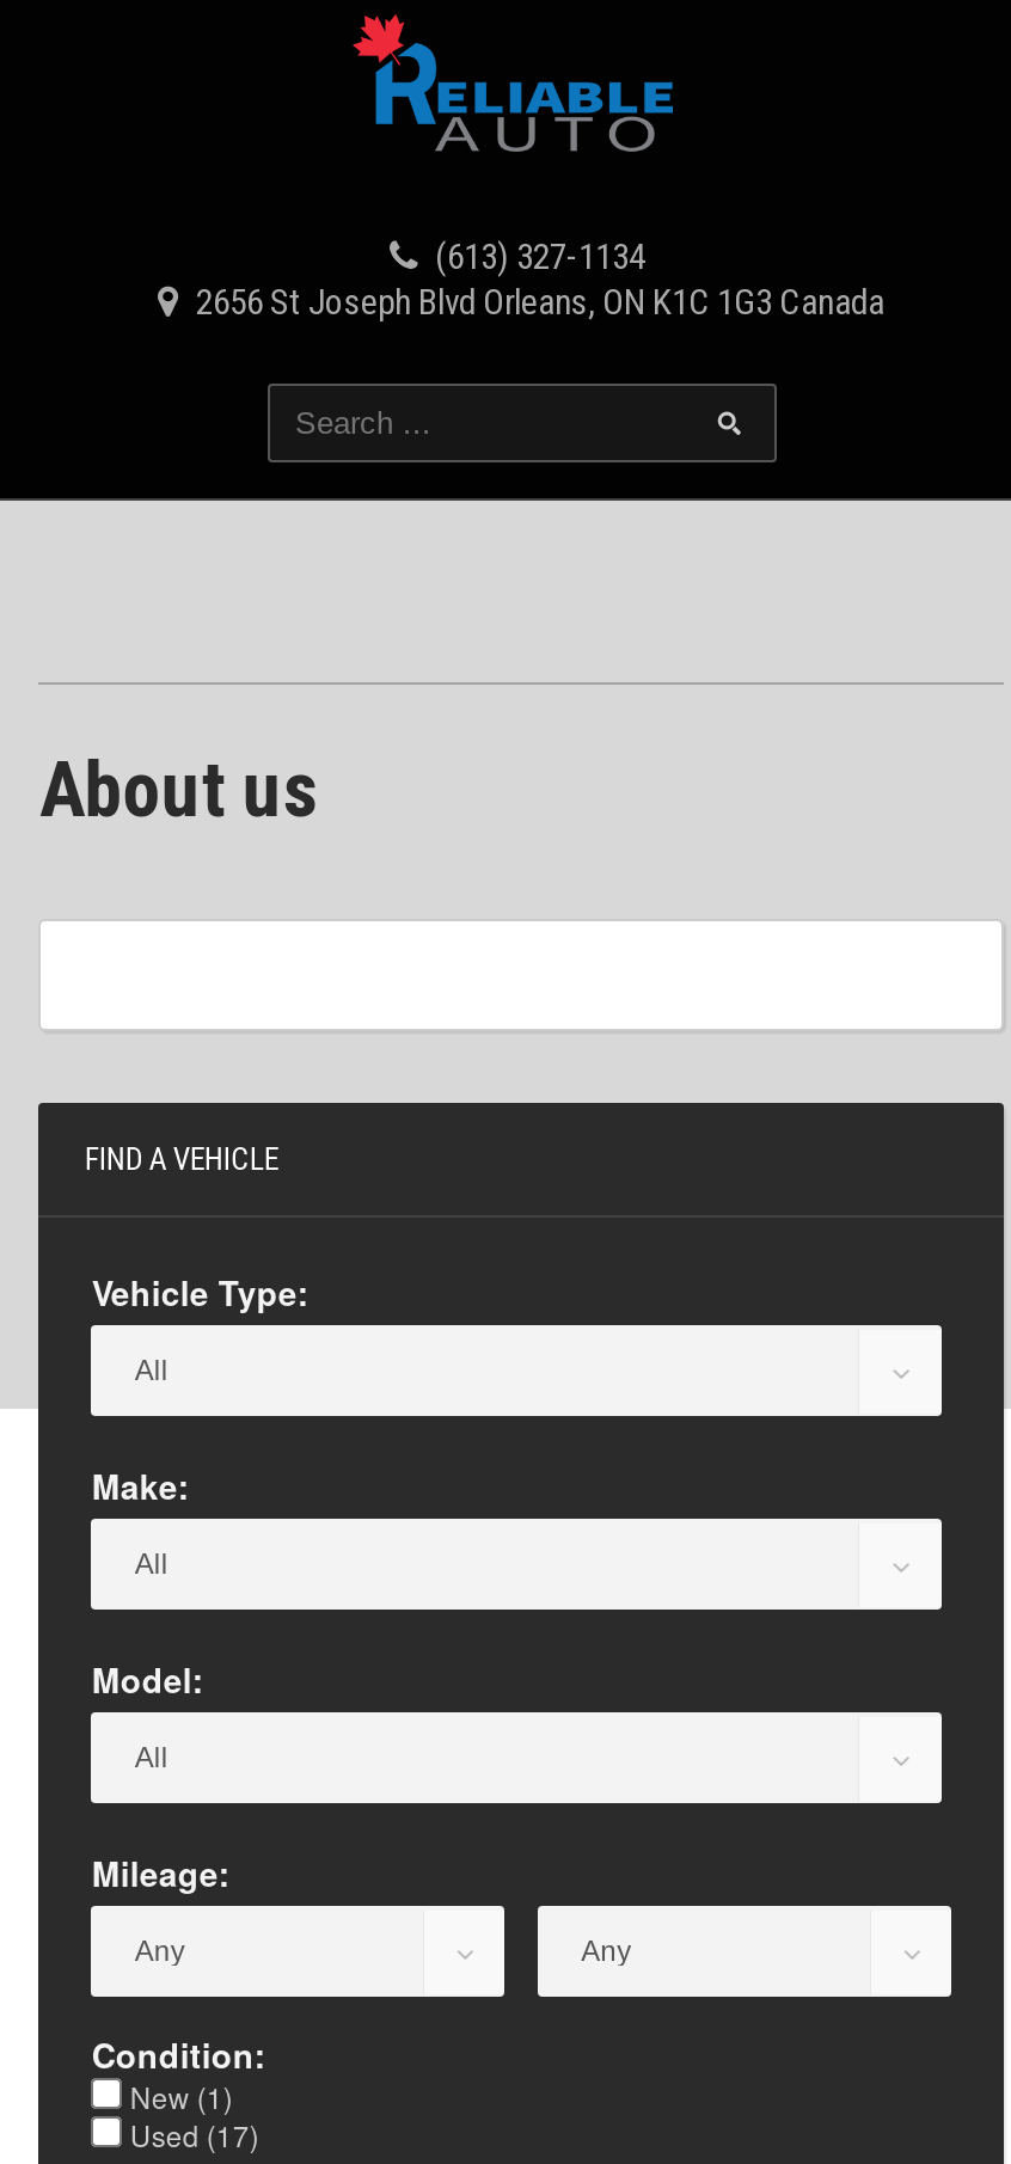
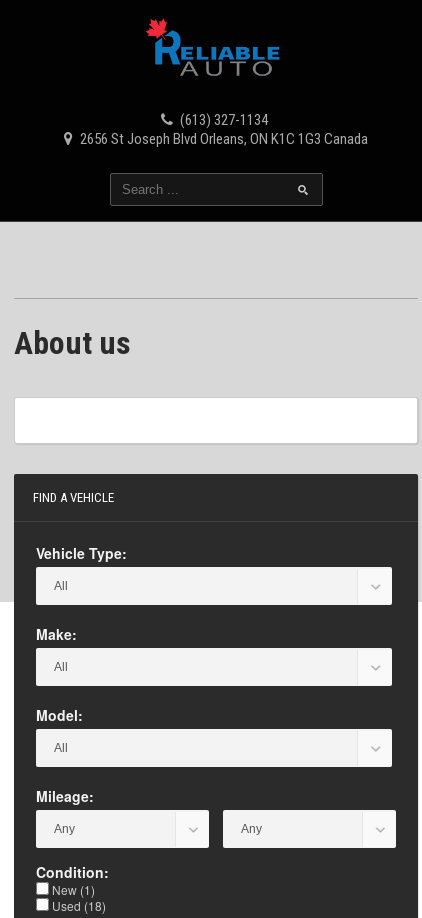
[123,2113,259,2154] Used (17) -> [49,897,106,914] Used (18)

